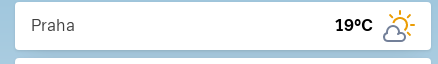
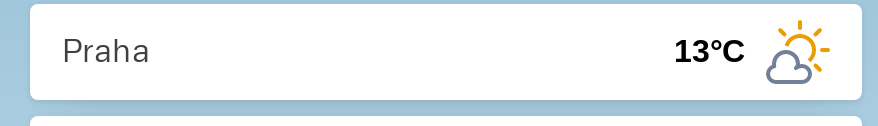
[334,16,373,35] 19°C -> [674,34,746,68] 13°C

